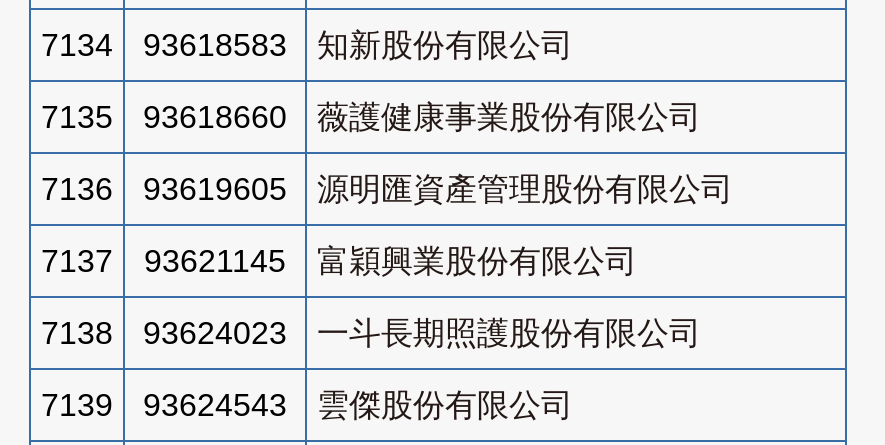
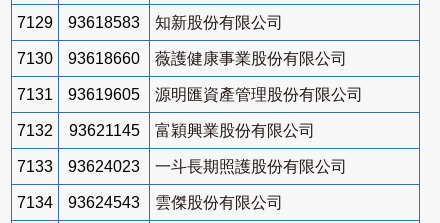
[41,28,573,62] 7134 93618583 知新股份有限公司 -> [17,14,283,31] 7129 93618583 知新股份有限公司
[41,100,701,134] 7135 93618660 薇護健康事業股份有限公司 -> [17,50,347,67] 7130 93618660 薇護健康事業股份有限公司
[41,172,733,206] 7136 93619605 源明匯資產管理股份有限公司 -> [17,86,363,103] 7131 93619605 源明匯資產管理股份有限公司
[41,244,637,278] 7137 93621145 富穎興業股份有限公司 -> [17,122,315,139] 7132 93621145 富穎興業股份有限公司
[41,316,701,350] 7138 93624023 一斗長期照護股份有限公司 -> [17,158,347,175] 7133 93624023 一斗長期照護股份有限公司
[41,388,573,422] 7139 93624543 雲傑股份有限公司 -> [17,194,283,211] 7134 93624543 雲傑股份有限公司

